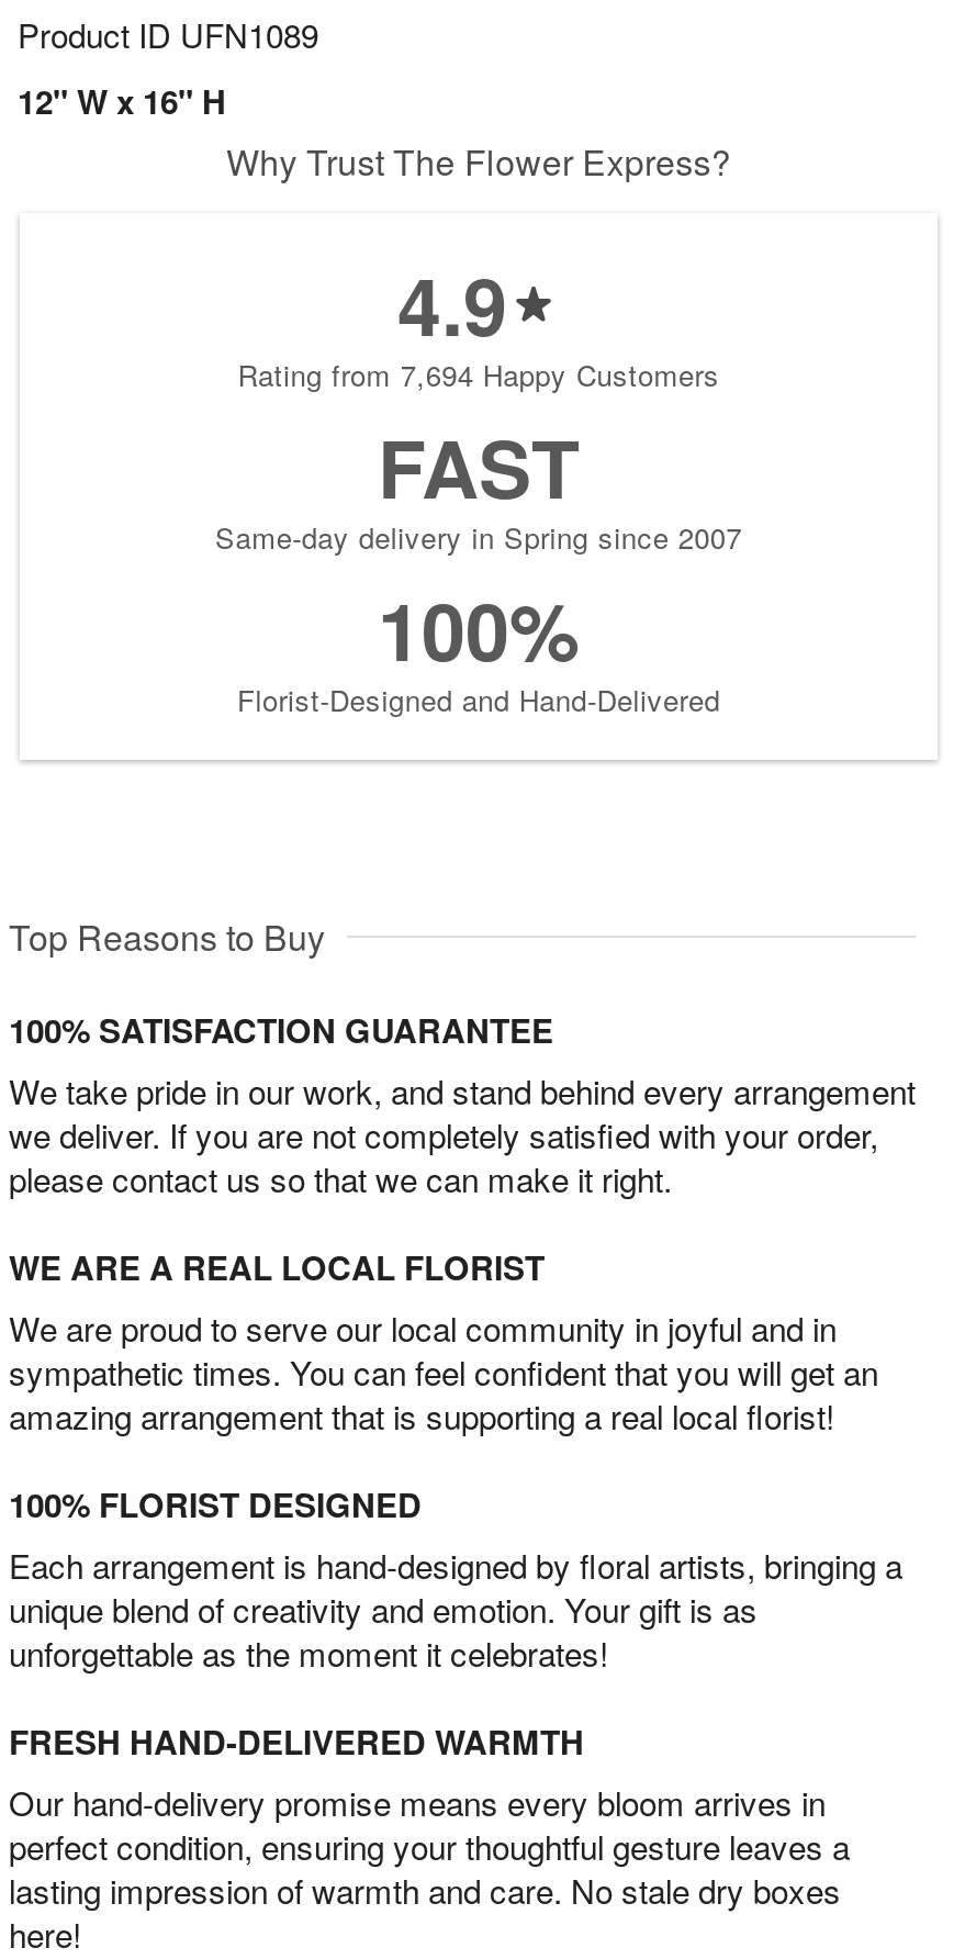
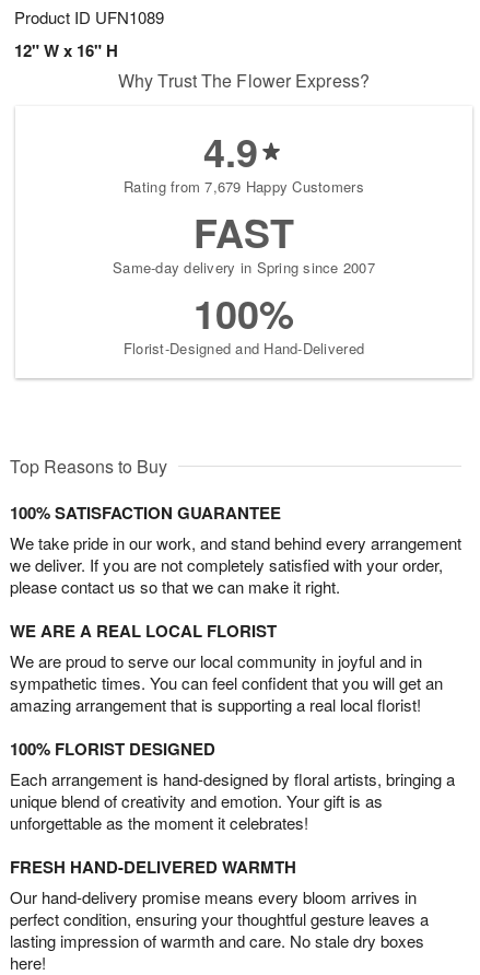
[238,354,720,396] Rating from 7,694 Happy Customers -> [124,176,364,197] Rating from 7,679 Happy Customers

